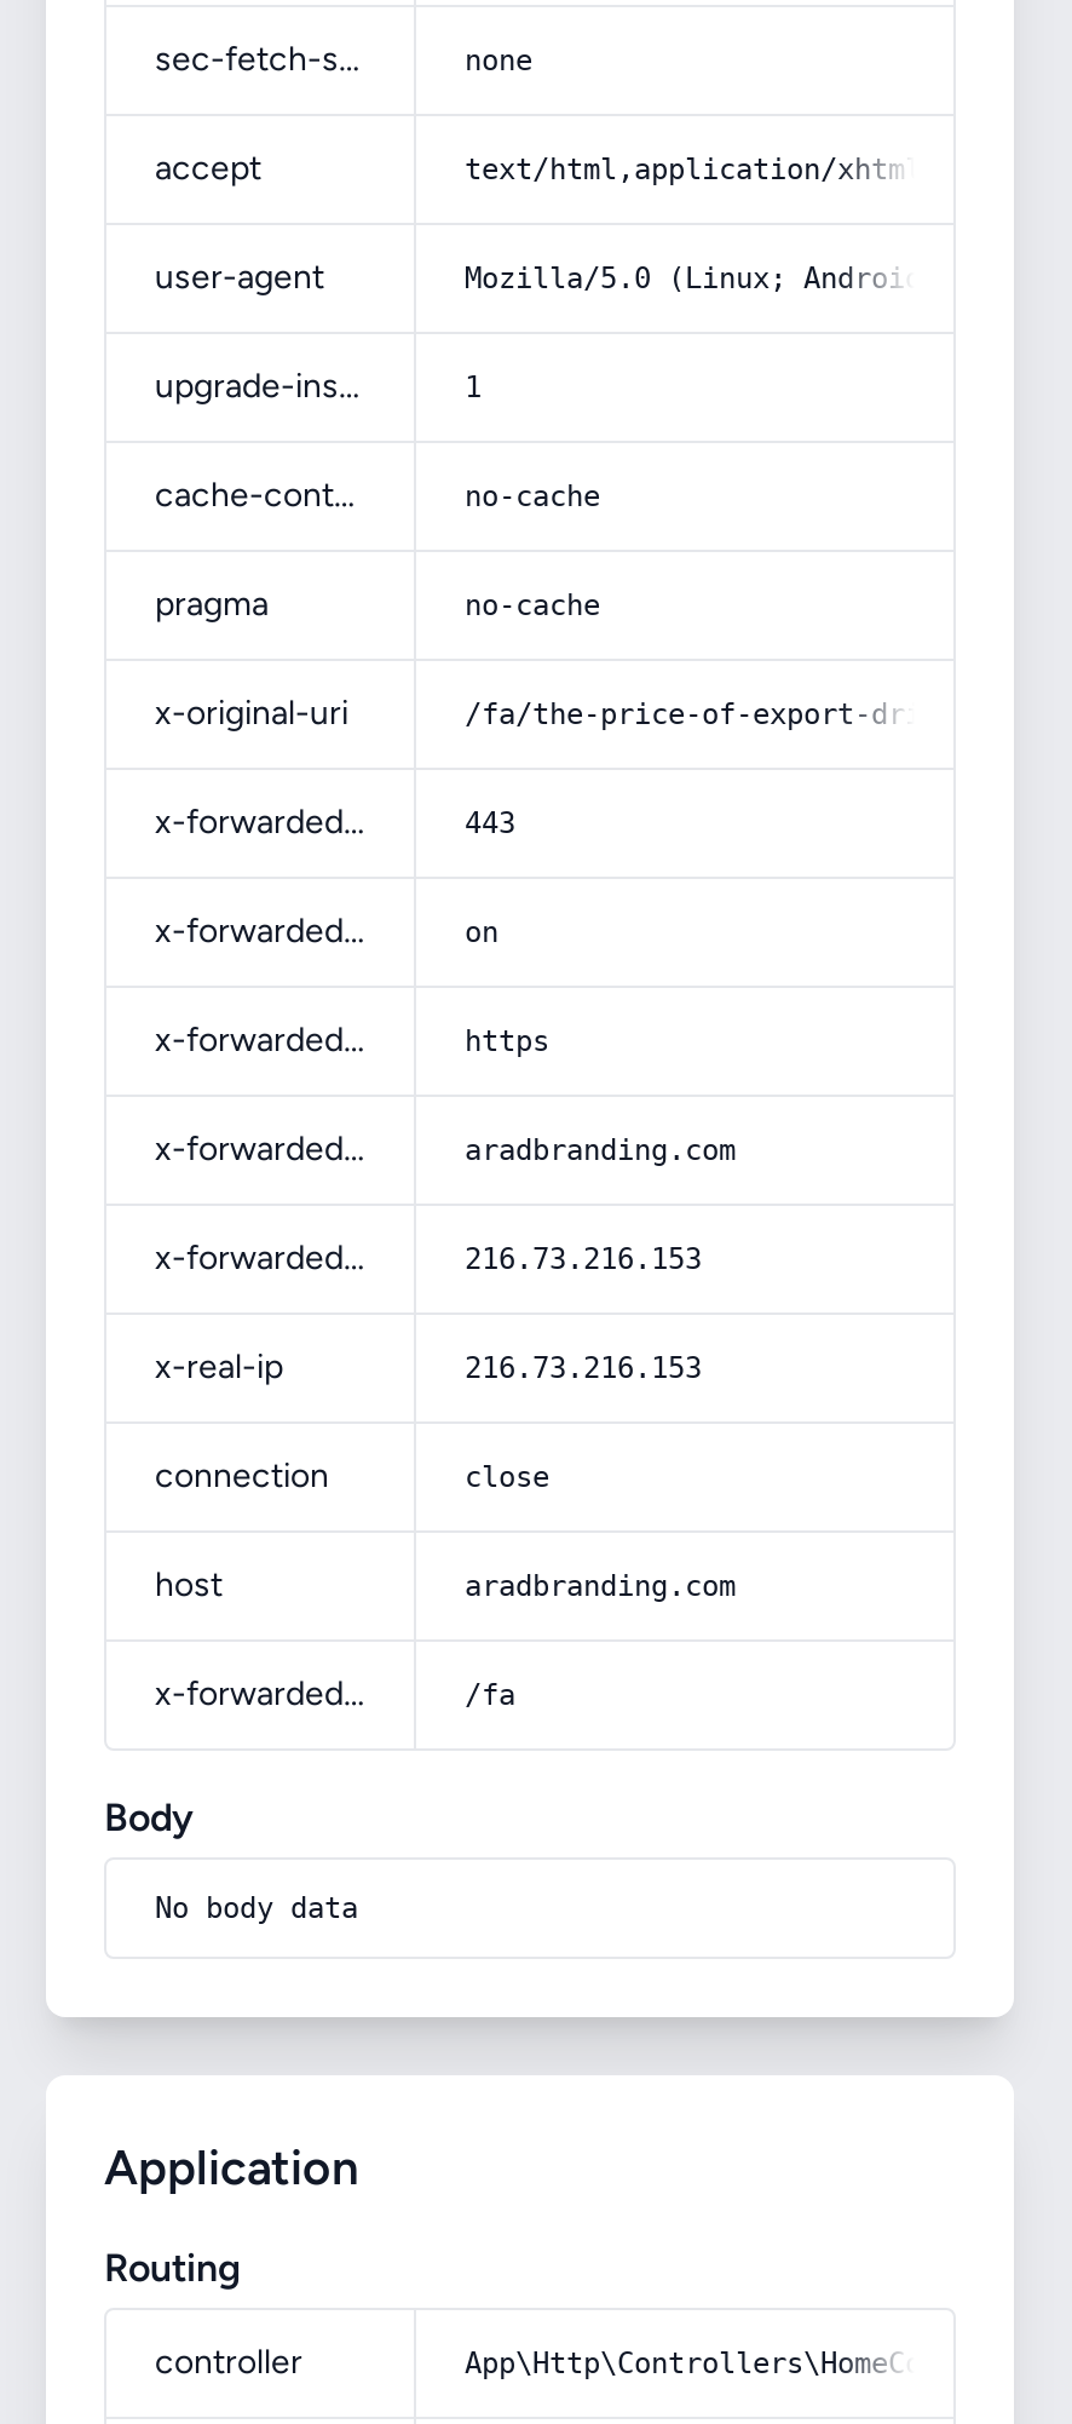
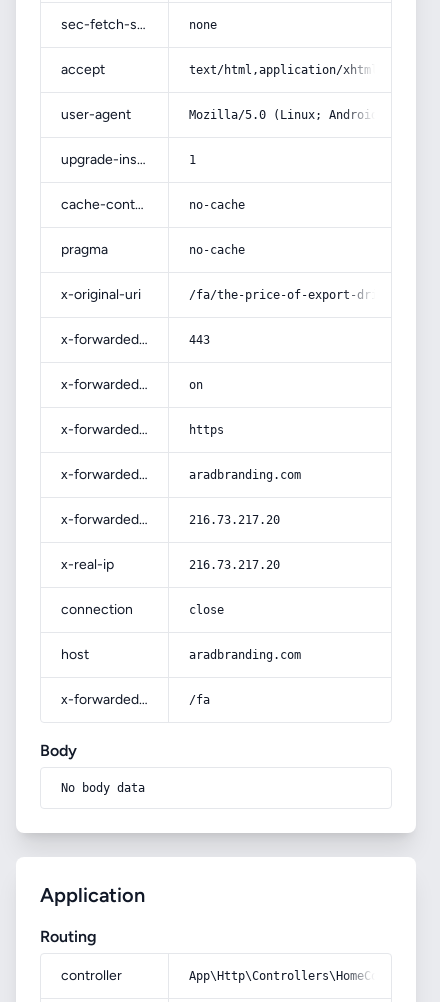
[465,1242,702,1276] 216.73.216.153 -> [189,513,280,527] 216.73.217.20
[465,1351,702,1385] 216.73.216.153 -> [189,558,280,572] 216.73.217.20

